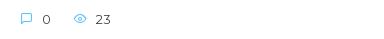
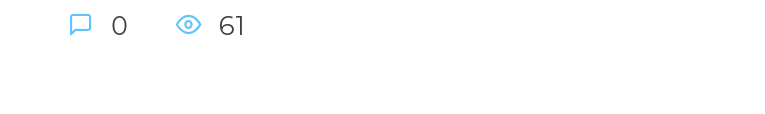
[95,12,110,27] 23 -> [219,10,243,40] 61

